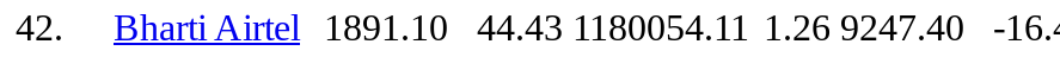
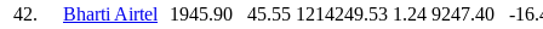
[114,7,448,47] Bharti Airtel 1891.10 -> [63,3,233,24] Bharti Airtel 1945.90
[477,7,964,47] 44.43 1180054.11 1.26 9247.40 -> [247,3,495,24] 45.55 1214249.53 1.24 9247.40

